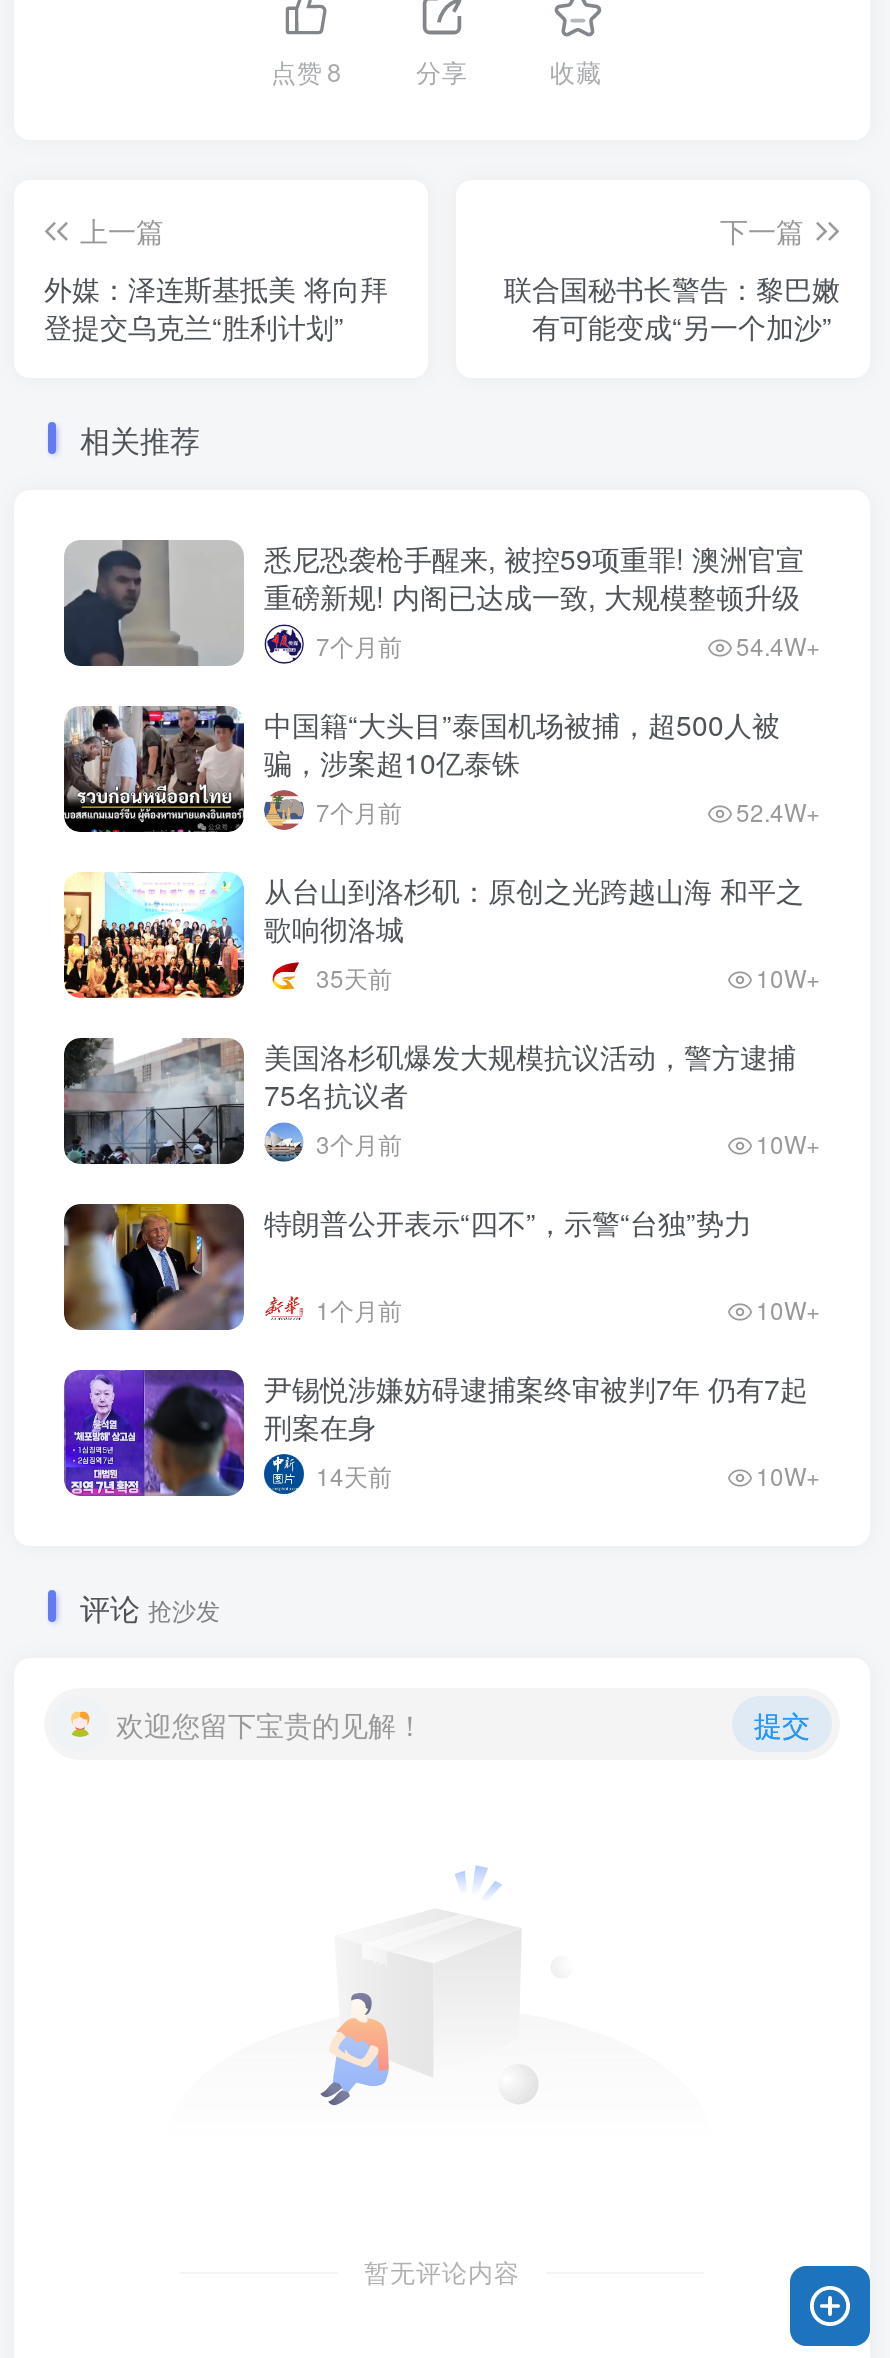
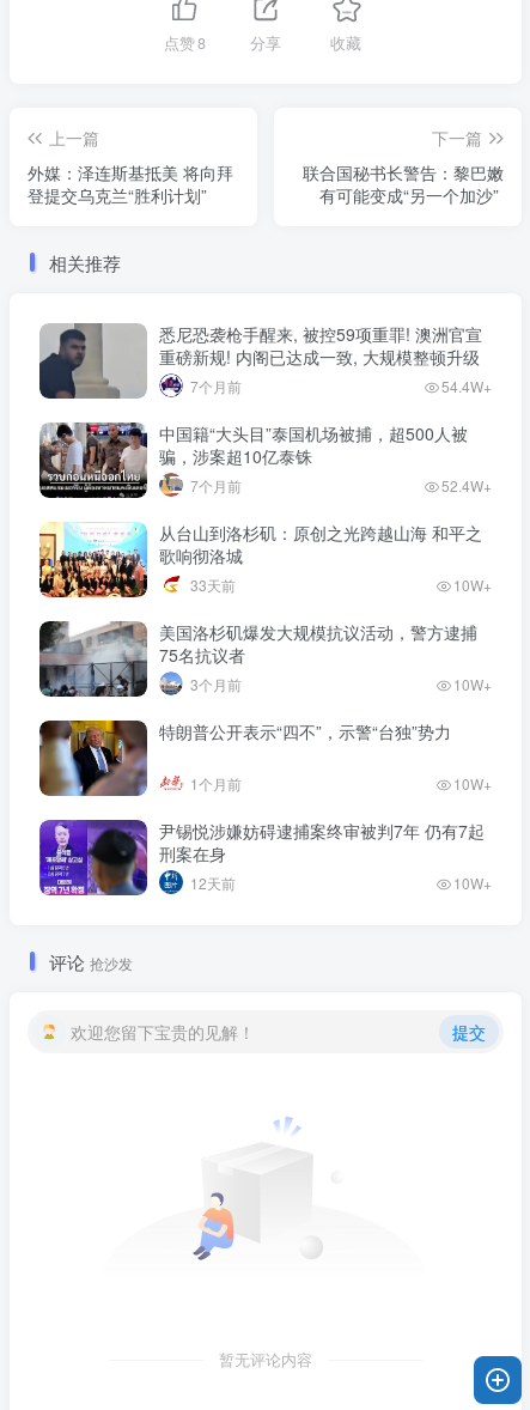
[316,960,392,994] 35天前 -> [190,575,236,595] 33天前
[316,1458,392,1492] 14天前 -> [190,873,236,893] 12天前

